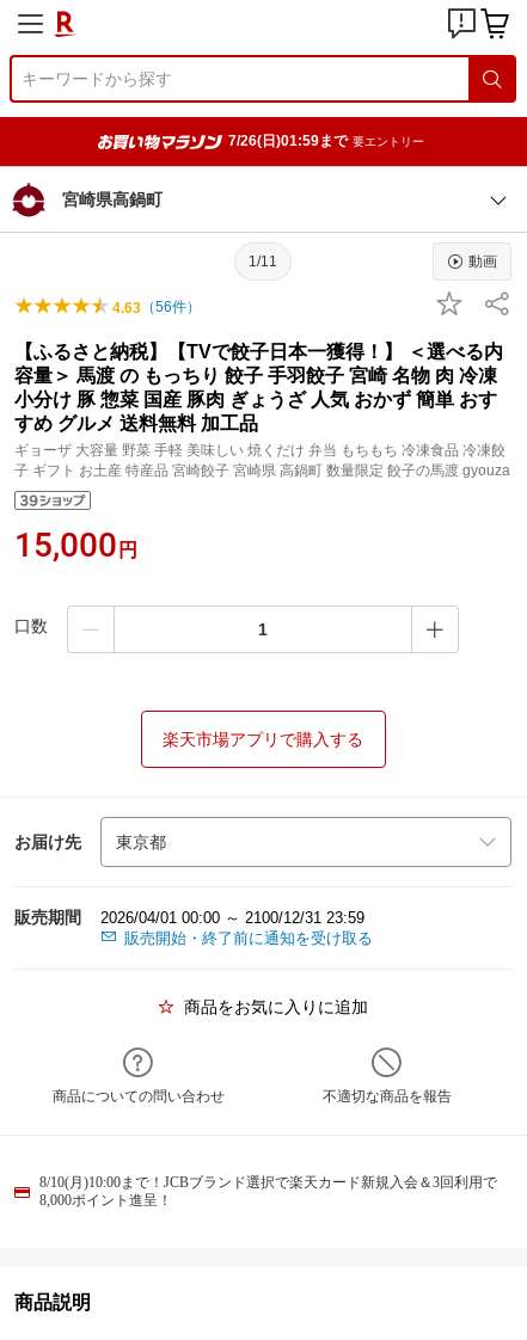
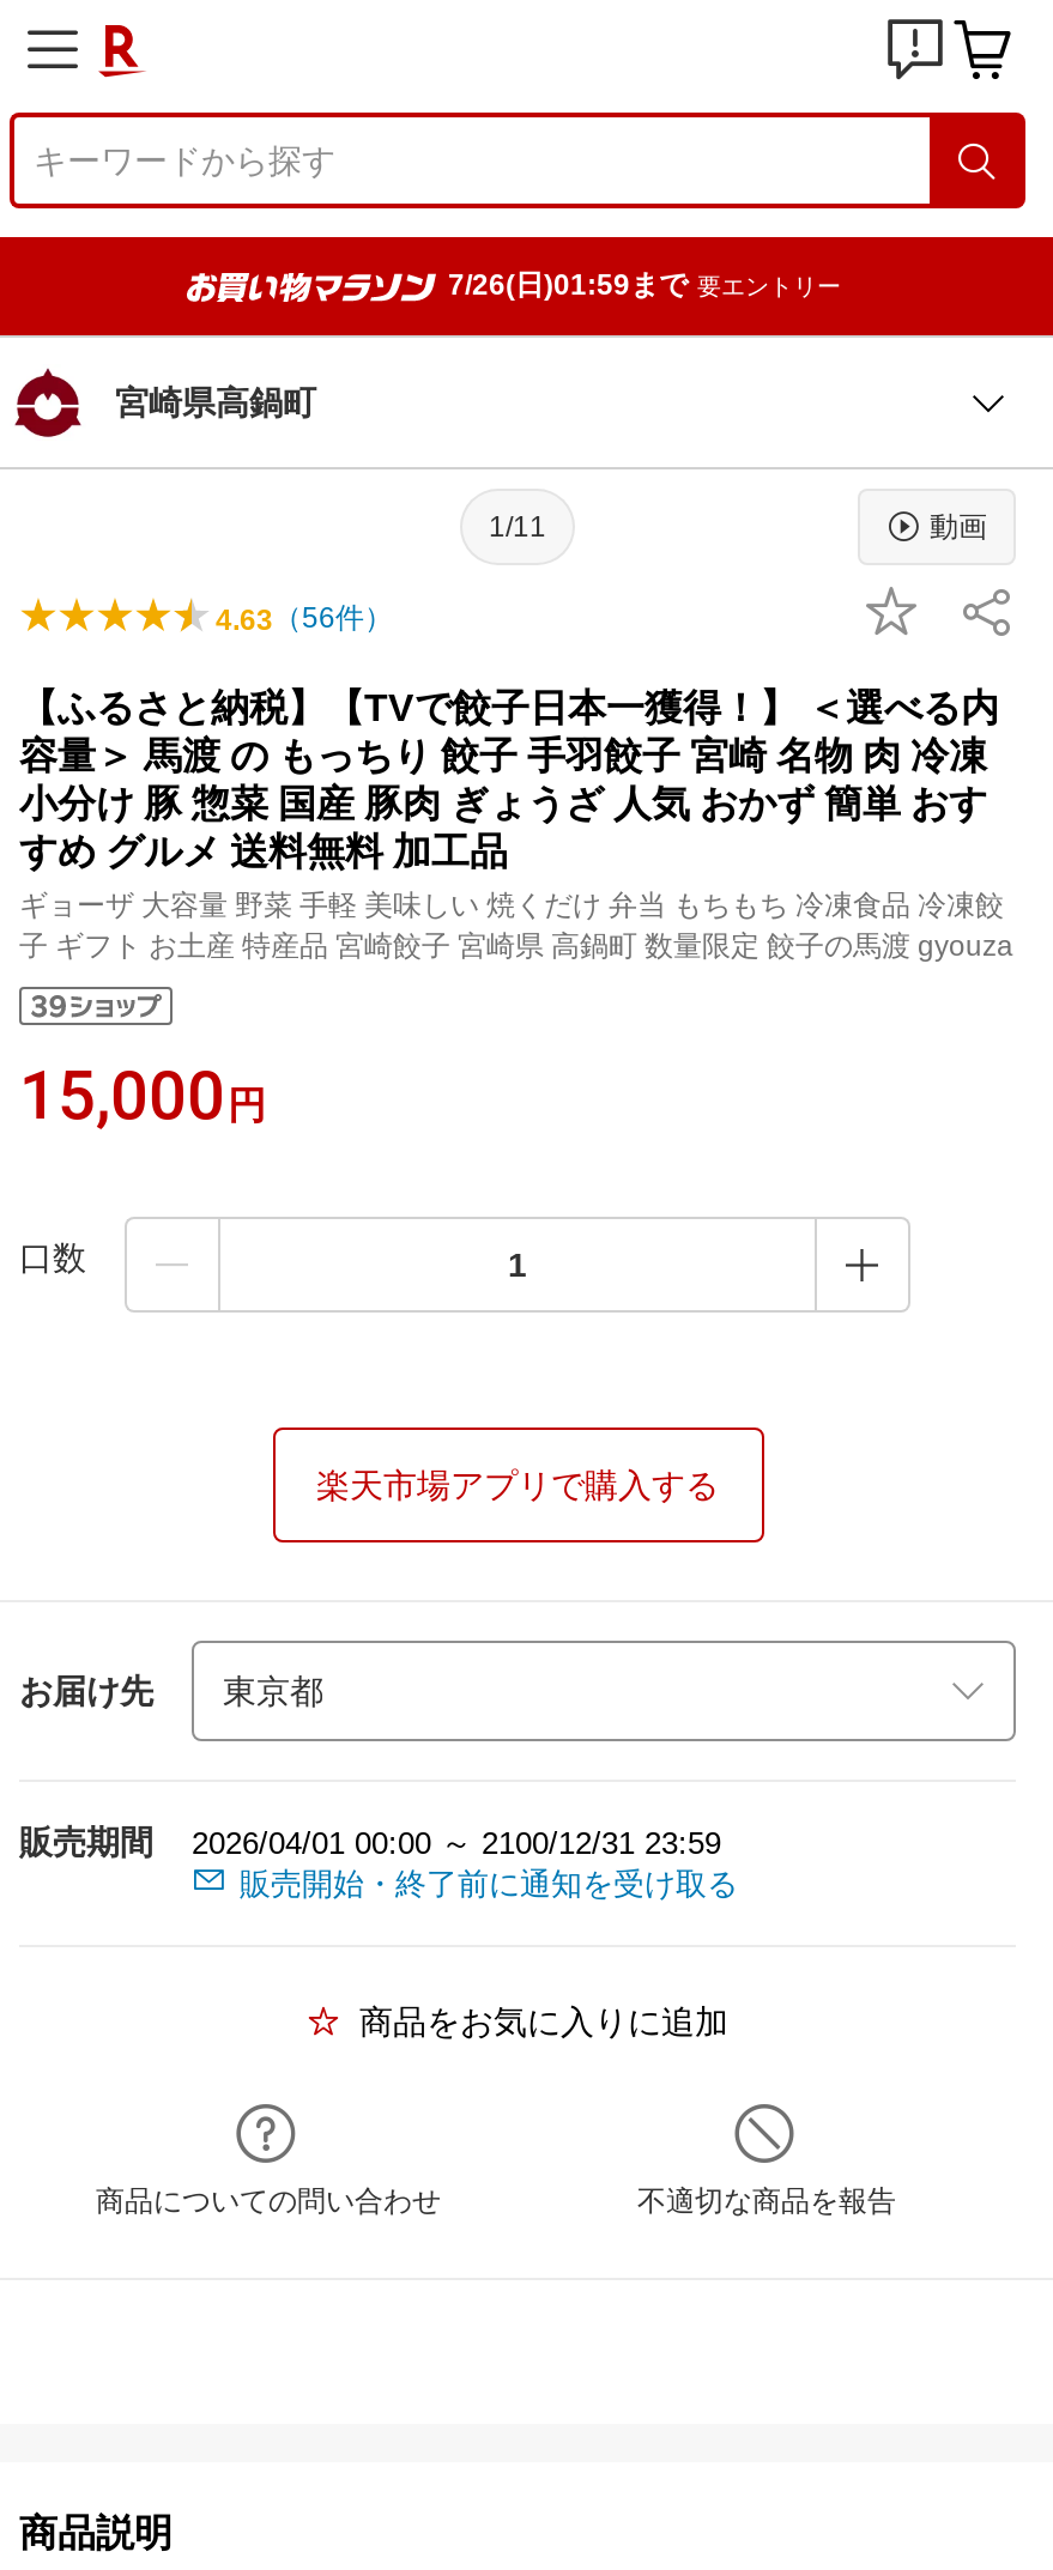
[39,1174,497,1209] 8/10(月)10:00まで！JCBブランド選択で楽天カード新規入会＆3回利用で | 8,000ポイント進呈！ -> none

